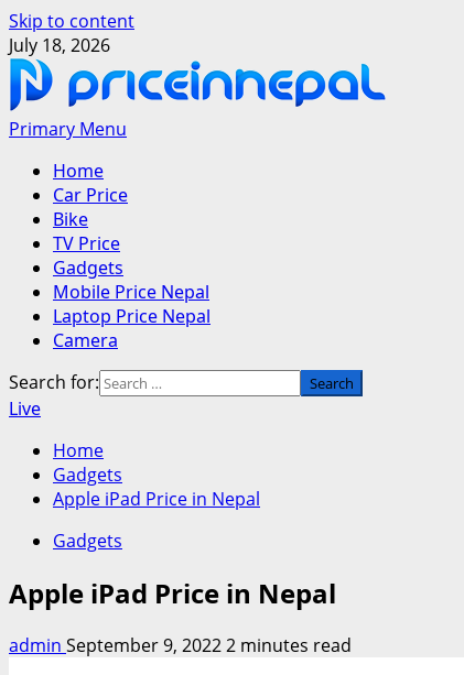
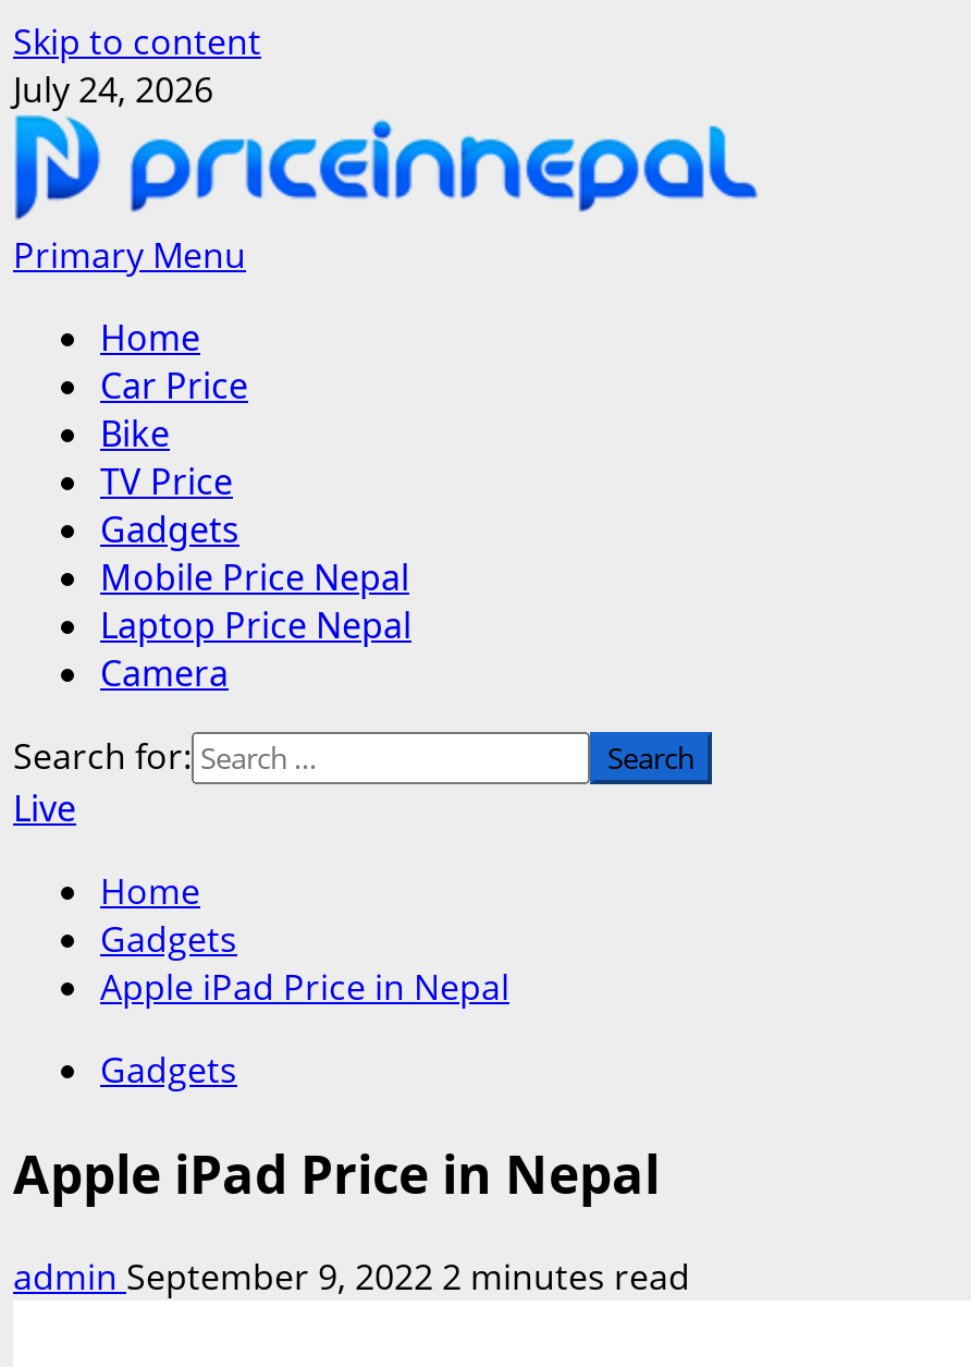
[9,33,110,57] July 18, 2026 -> [13,65,213,113] July 24, 2026

